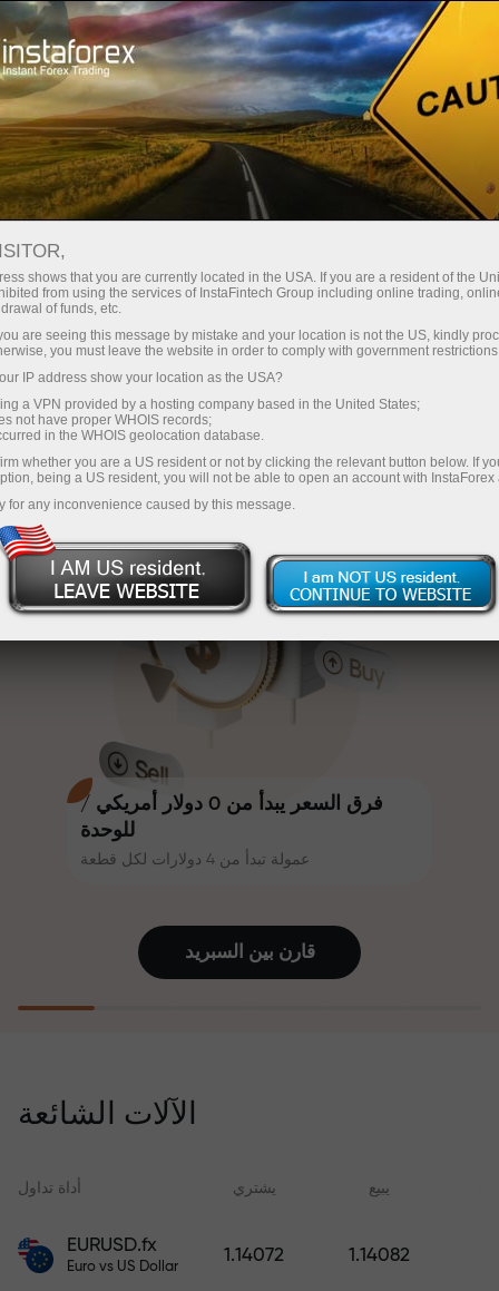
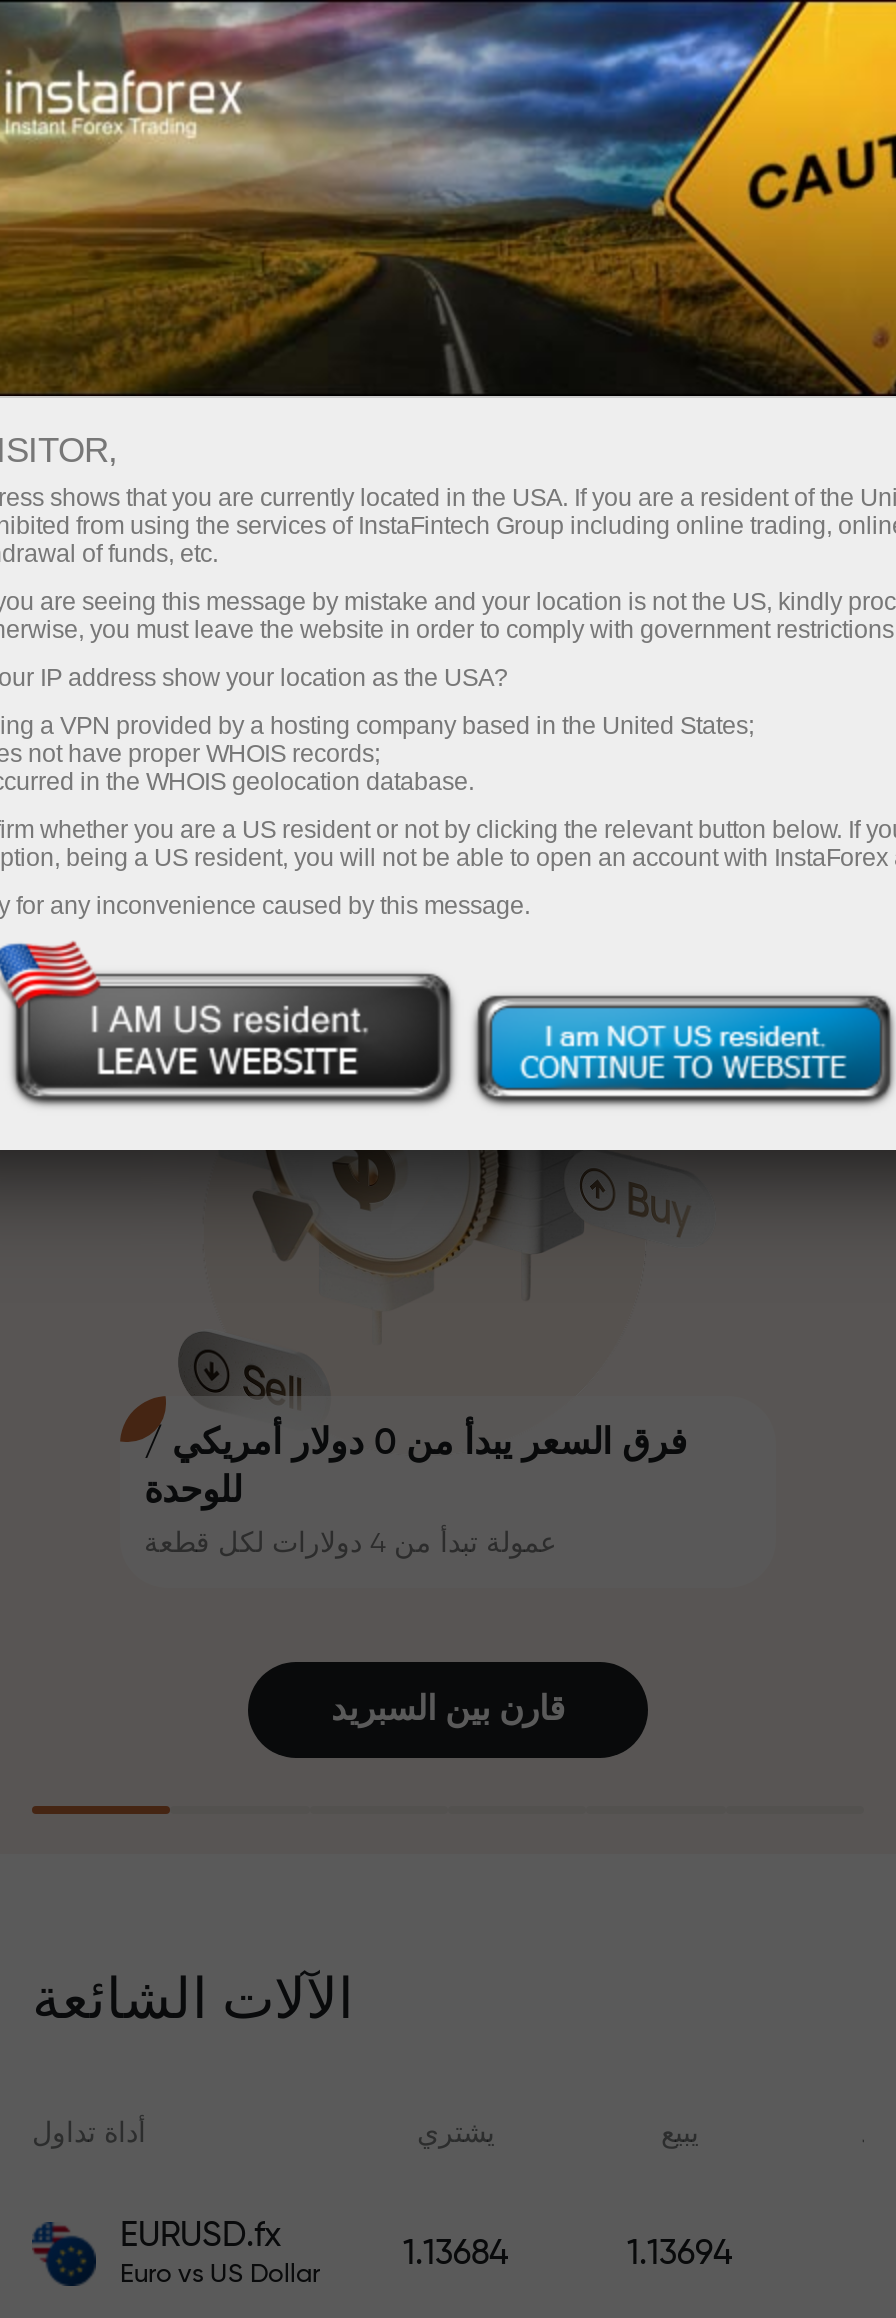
[224,1245,284,1264] 1.14072 -> [403,2236,509,2270] 1.13684
[348,1245,409,1264] 1.14082 -> [627,2236,733,2270] 1.13694

